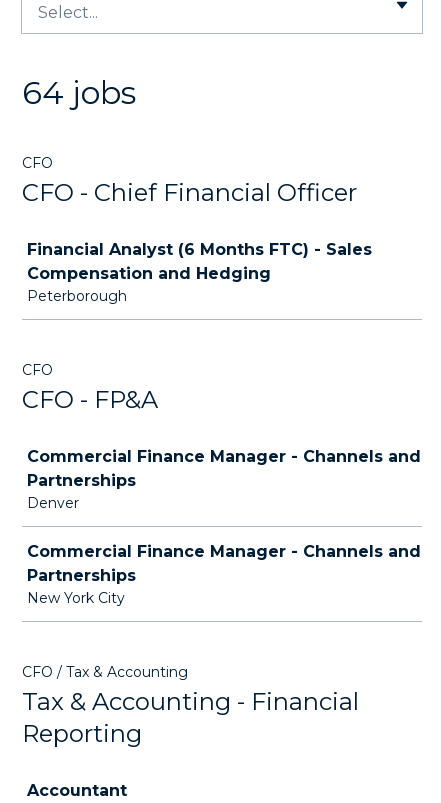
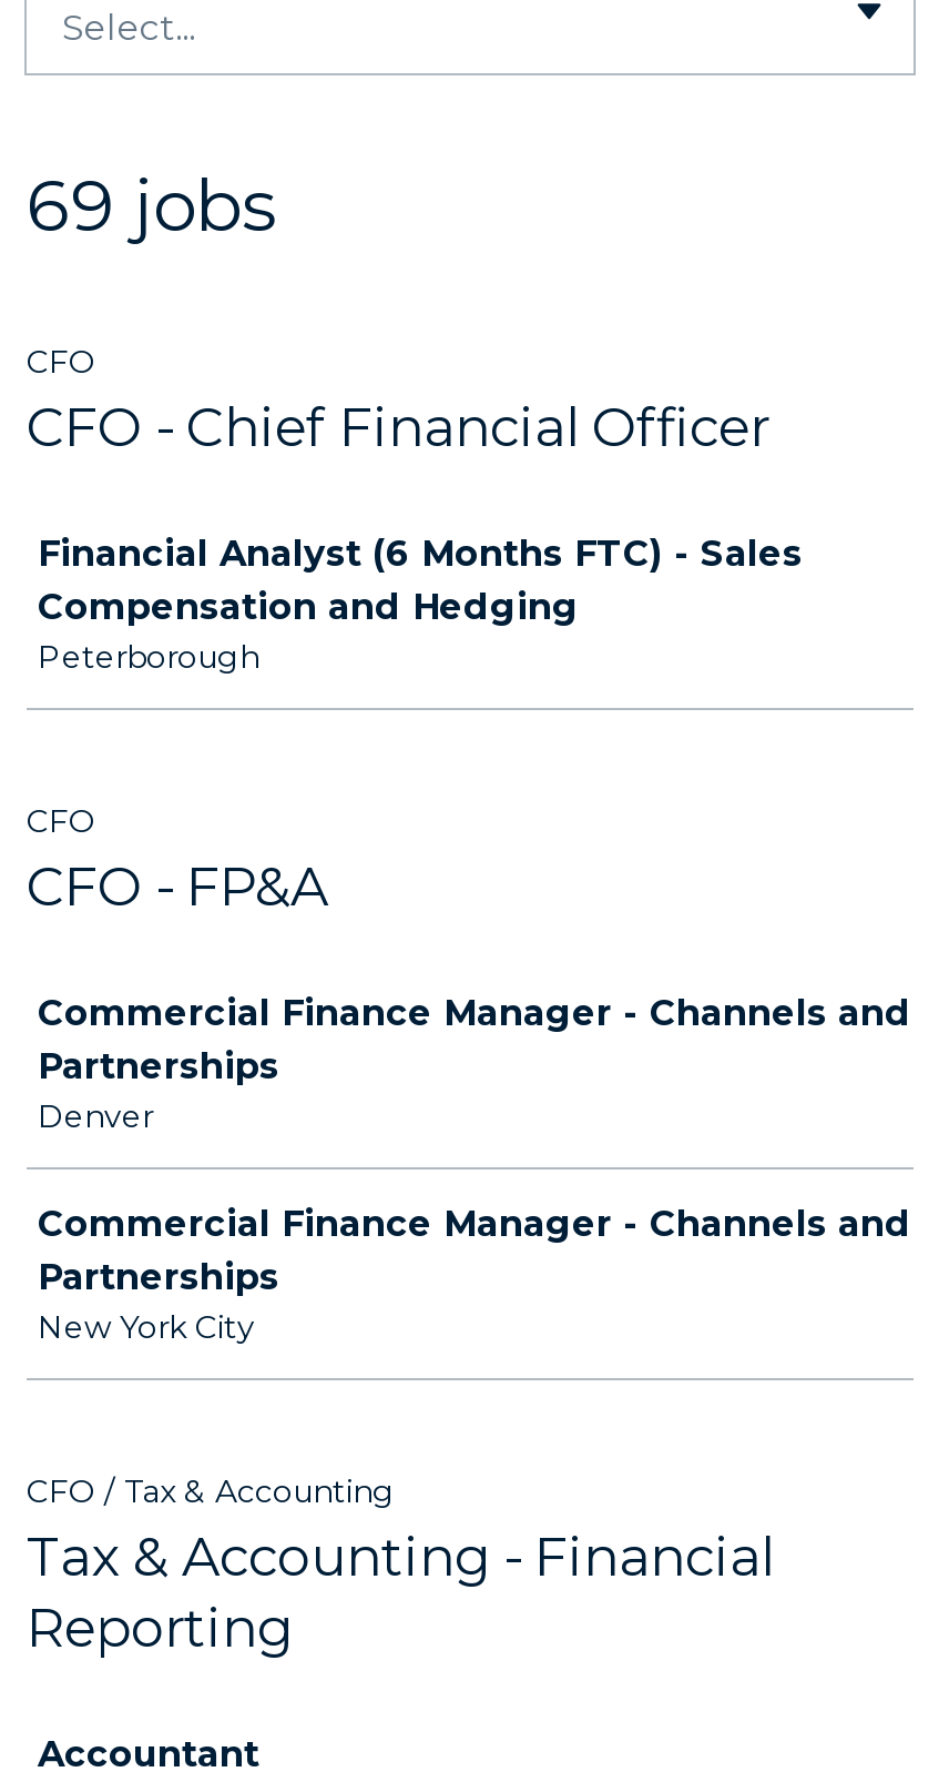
[22,73,136,112] 64 jobs -> [27,162,275,249] 69 jobs

